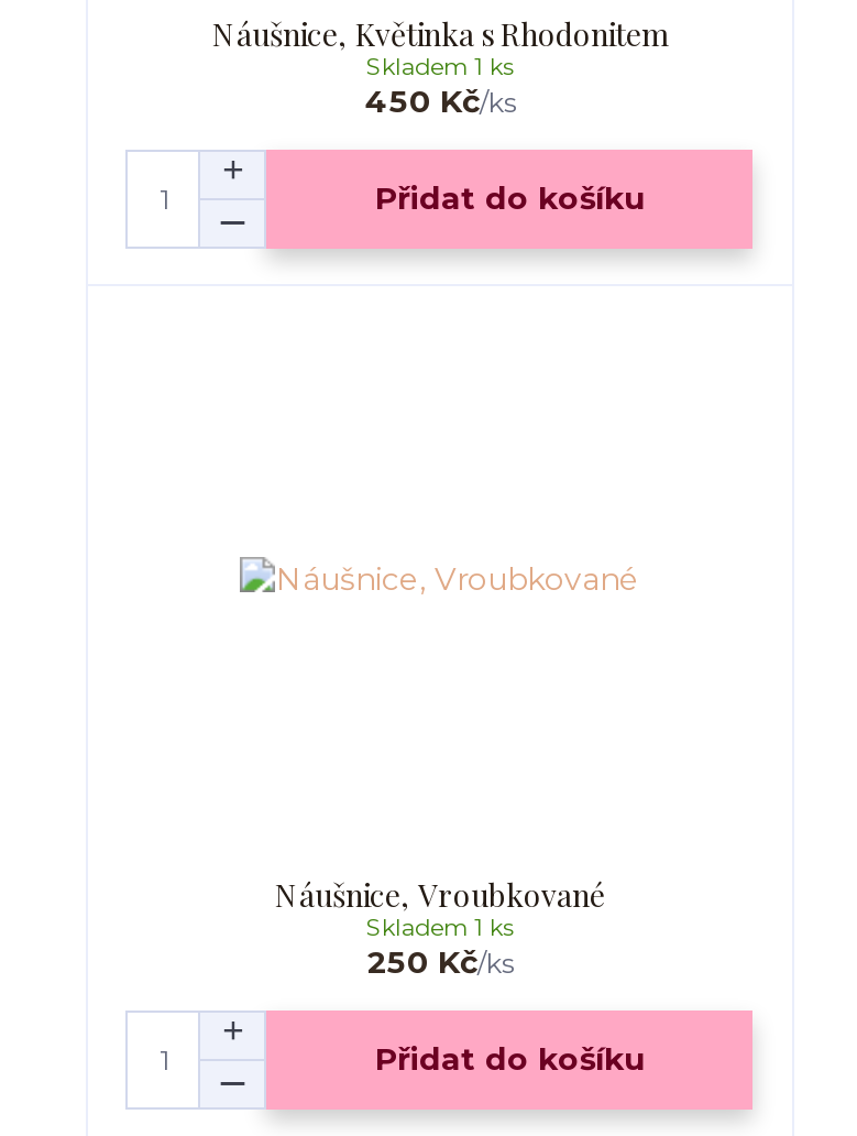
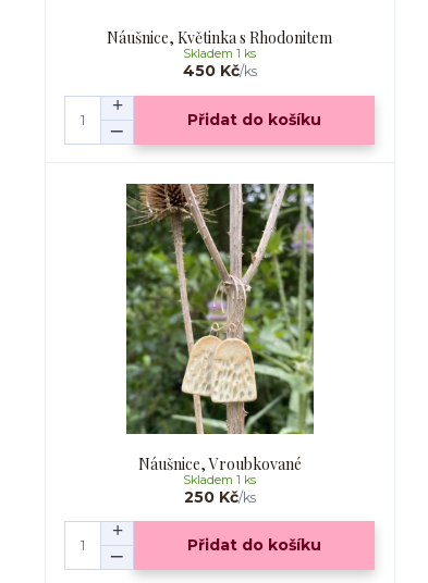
none -> [121,183,315,435] [image]

